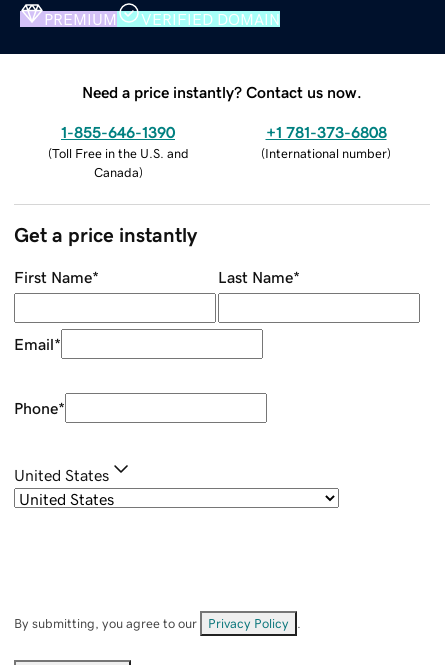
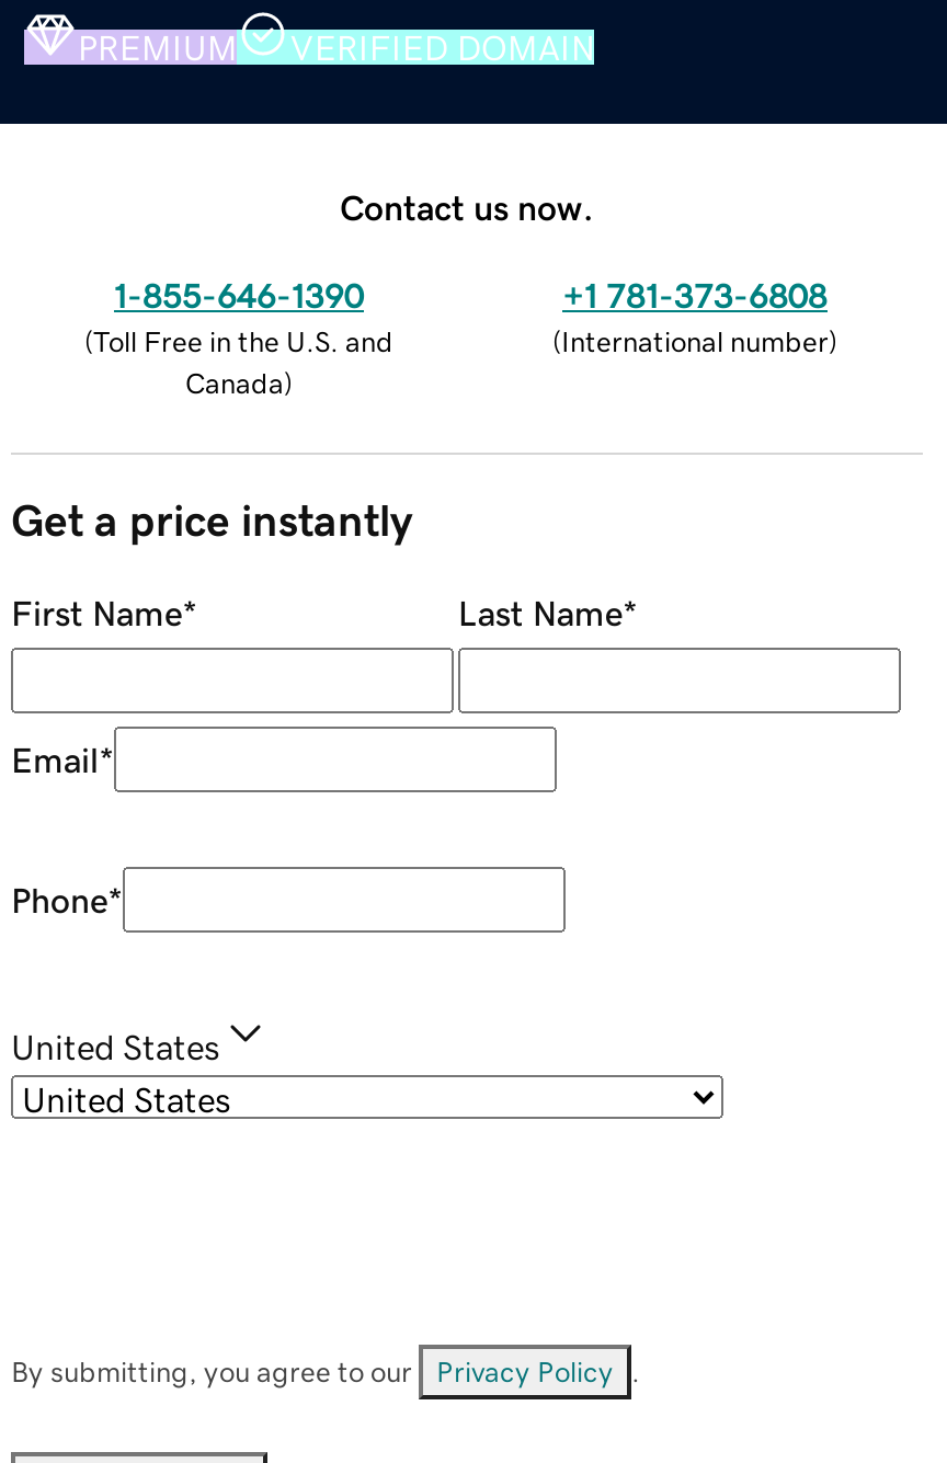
[82,84,362,100] Need a price instantly? Contact us now. -> [340,189,594,224] Contact us now.

